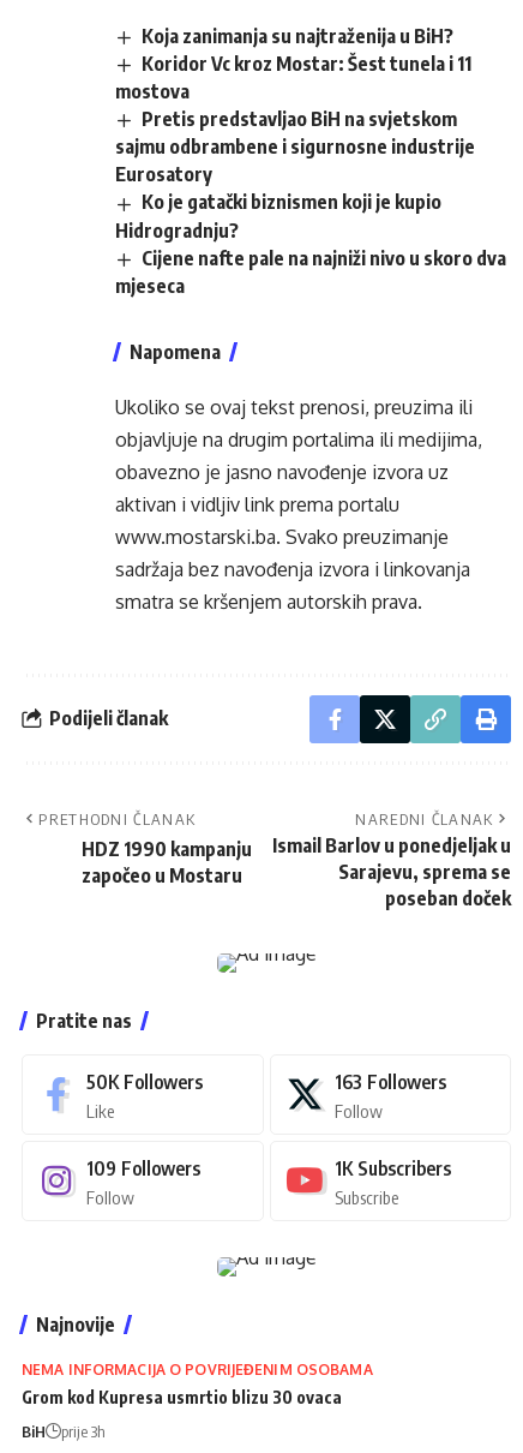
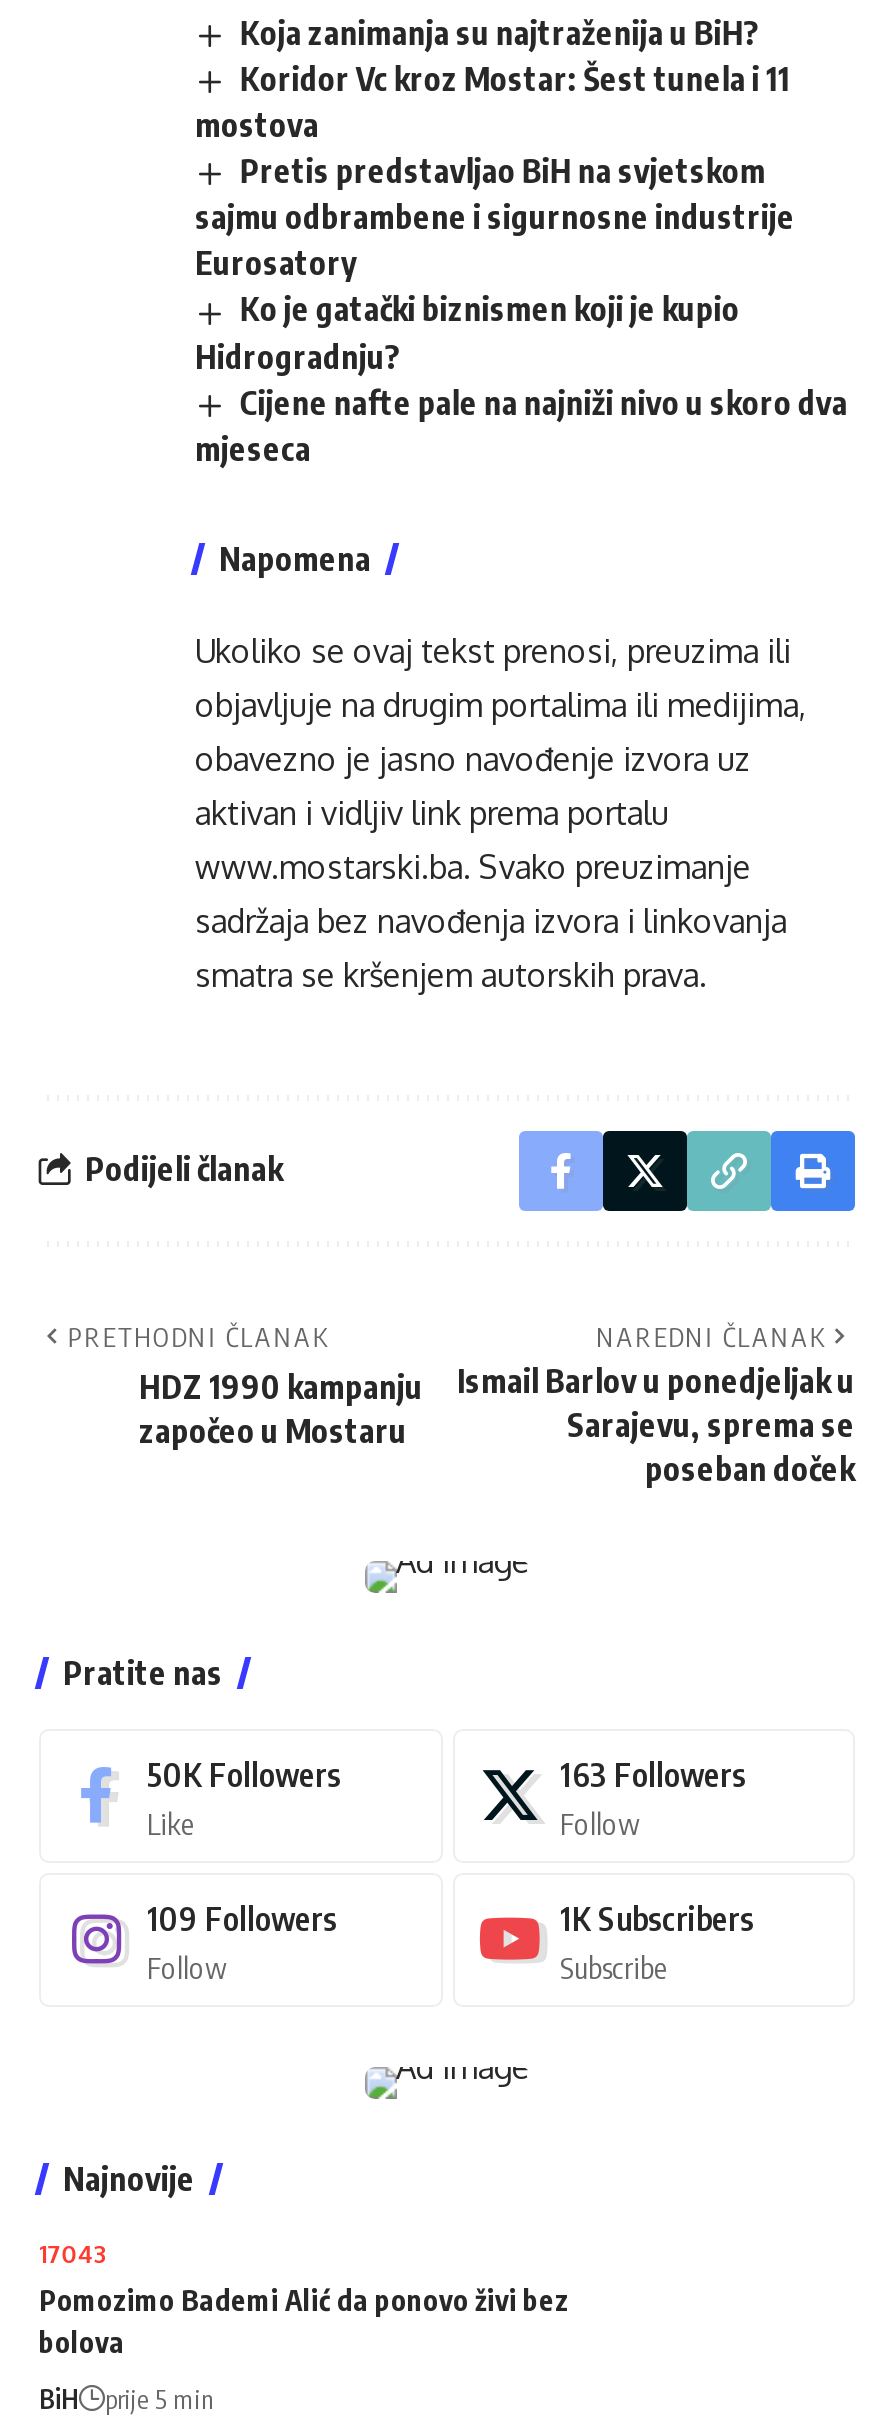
[22,1360,373,1407] NEMA INFORMACIJA O POVRIJEĐENIM OSOBAMA | Grom kod Kupresa usmrtio blizu 30 ovaca -> [39,2238,569,2358] 17043 | Pomozimo Bademi Alić da ponovo živi bez | bolova
[22,1421,106,1441] BiH prije 3h -> [39,2382,215,2414] BiH prije 5 min

